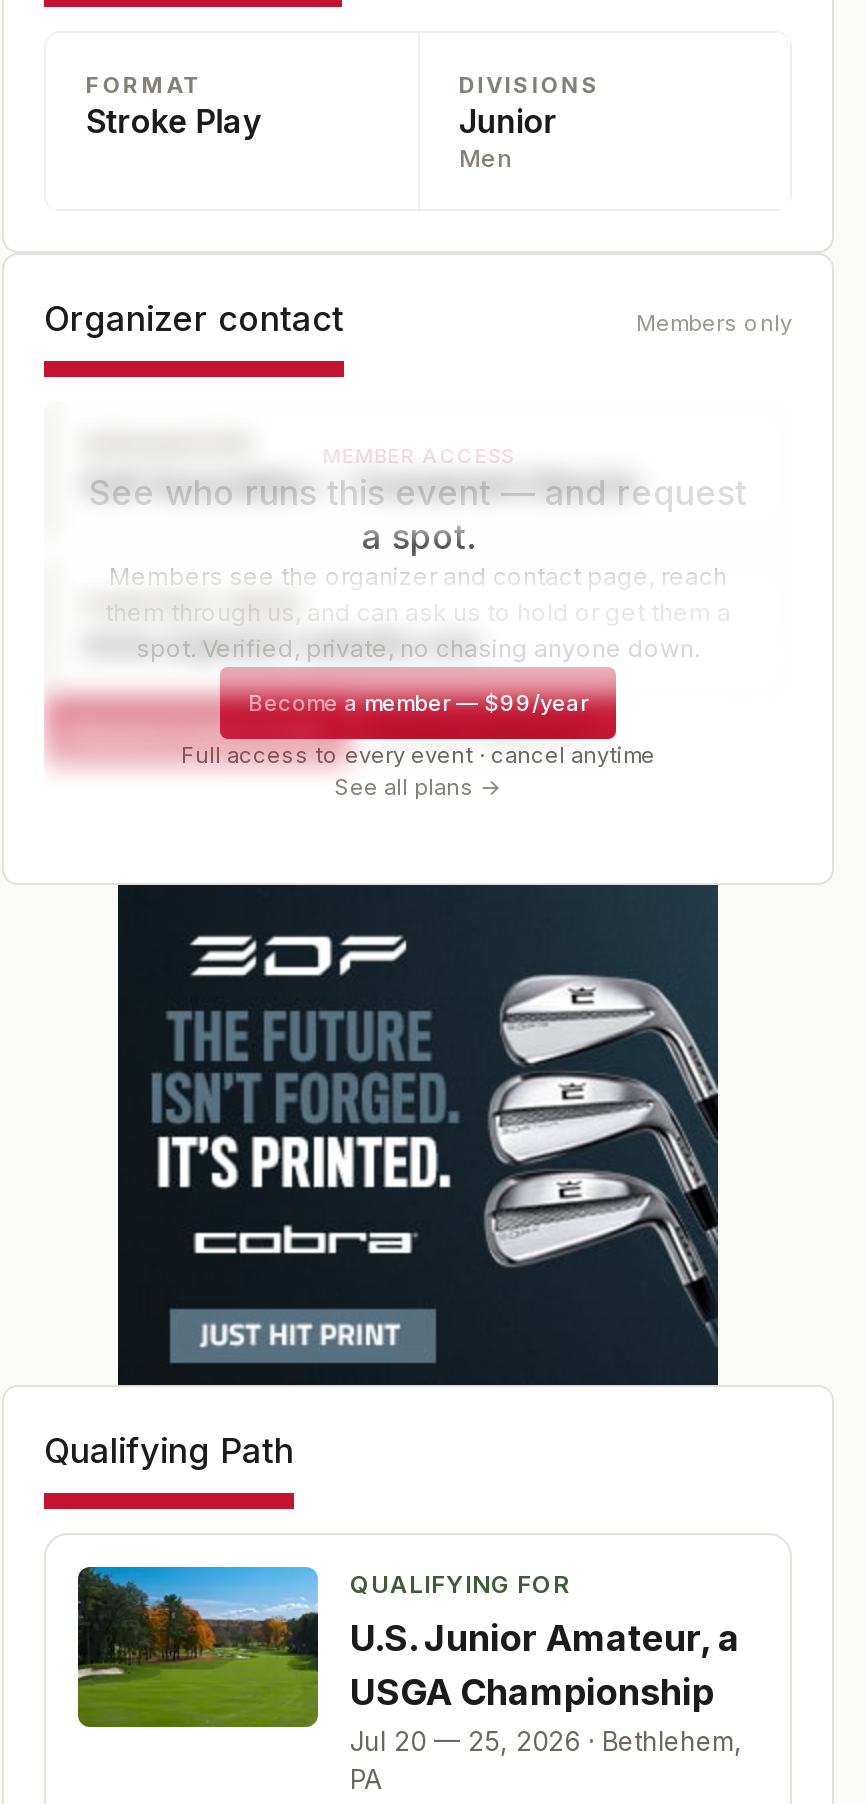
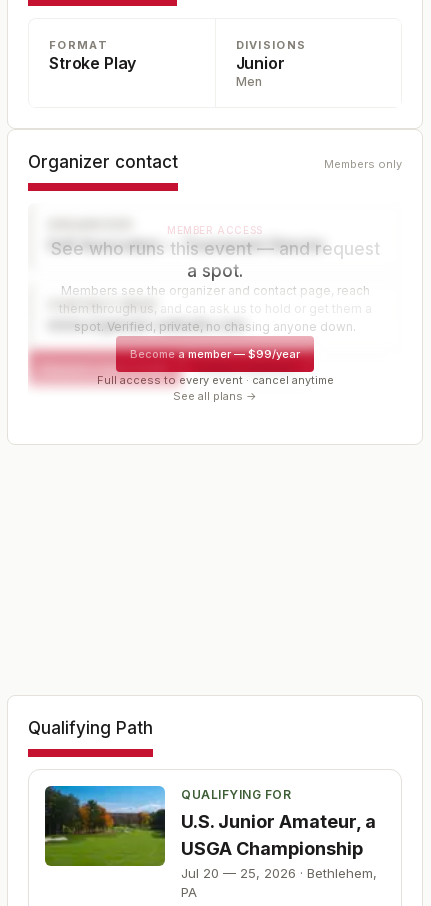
[116,883,720,1387] [image] -> none

